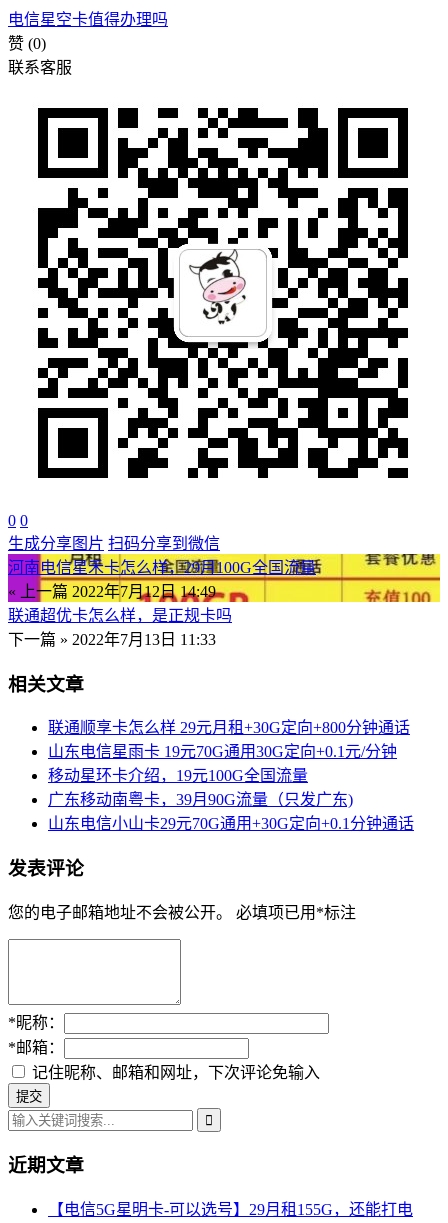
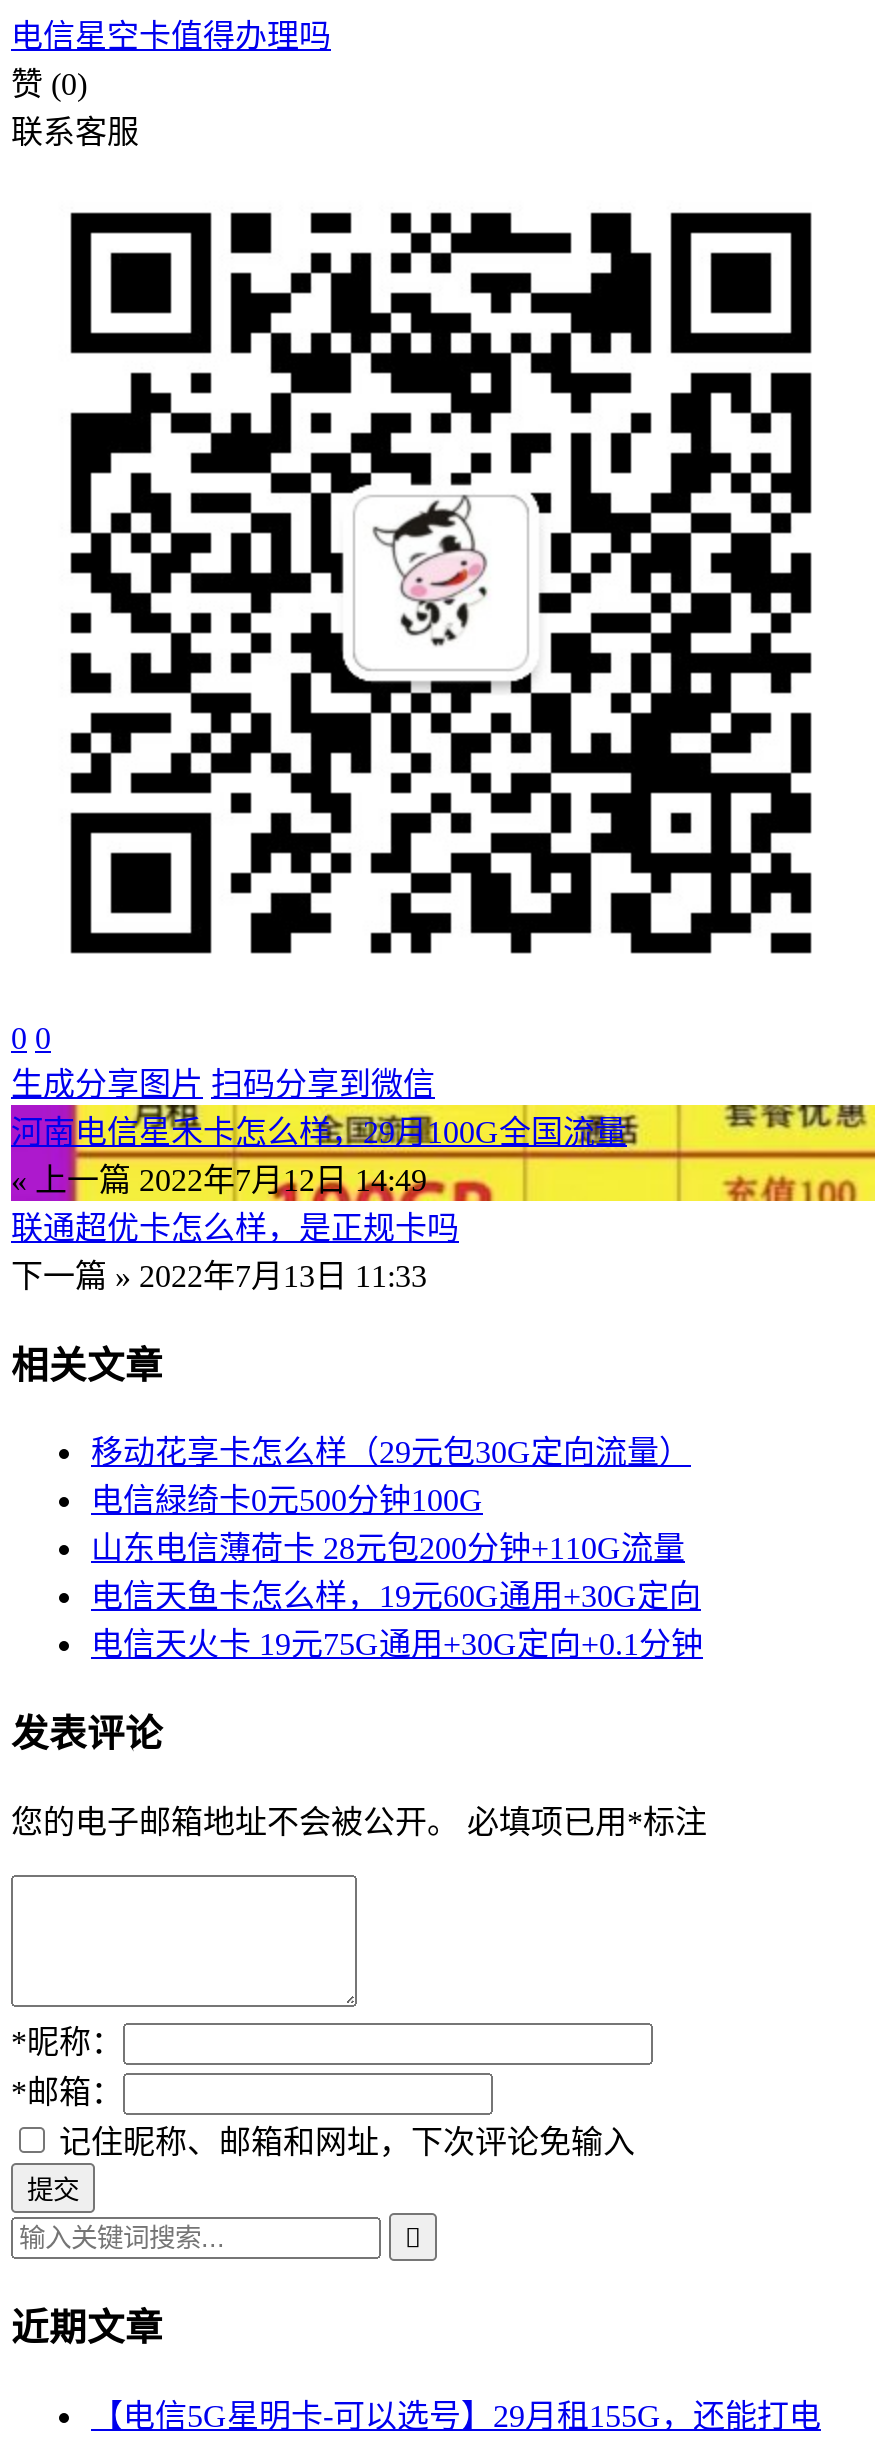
[48,719,414,832] 联通顺享卡怎么样 29元月租+30G定向+800分钟通话 | 山东电信星雨卡 19元70G通用30G定向+0.1元/分钟 | 移动星环卡介绍，19元100G全国流量 | 广东移动南粤卡，39月90G流量（只发广东) | 山东电信小山卡29元70G通用+30G定向+0.1分钟通话 -> [91,1435,703,1661] 移动花享卡怎么样（29元包30G定向流量） | 电信緑绮卡0元500分钟100G | 山东电信薄荷卡 28元包200分钟+110G流量 | 电信天鱼卡怎么样，19元60G通用+30G定向 | 电信天火卡 19元75G通用+30G定向+0.1分钟

